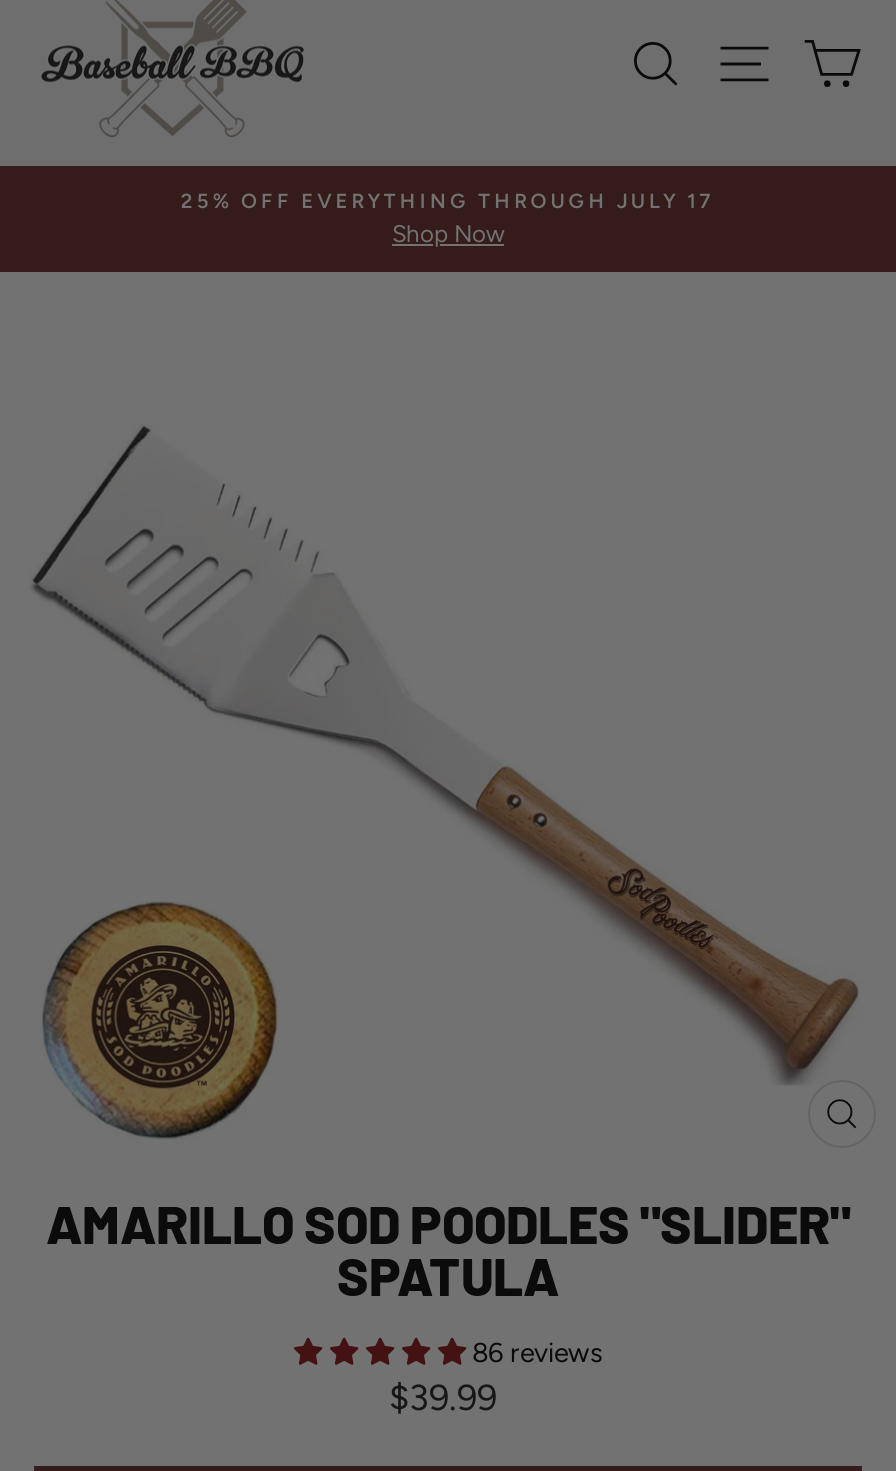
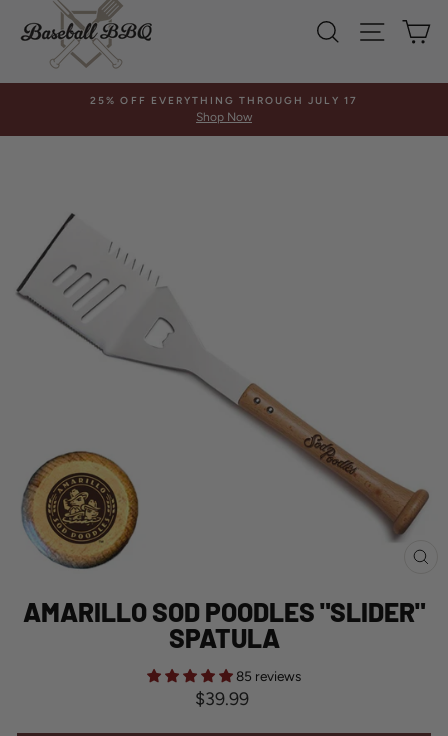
[472,1335,602,1367] 86 reviews -> [236,668,301,684] 85 reviews

